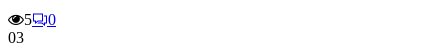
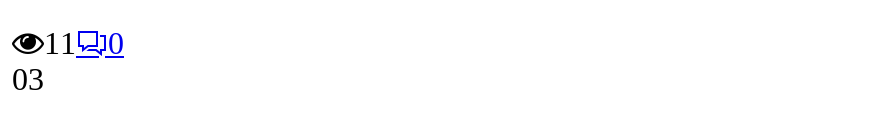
[24,11,32,28] 5 -> [44,27,76,61] 11

